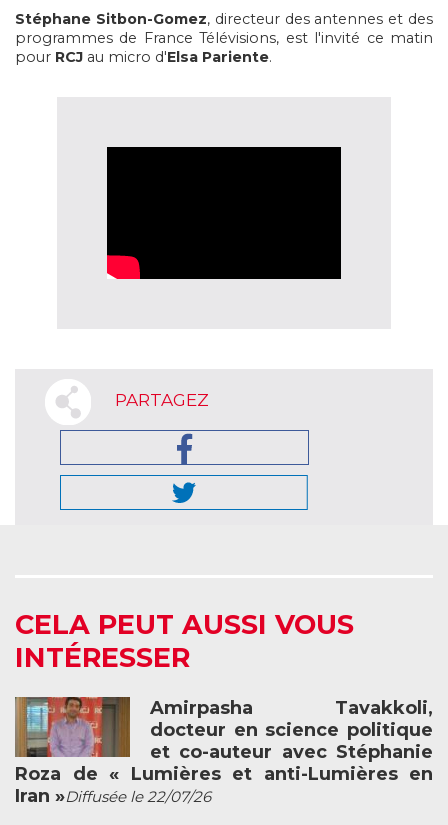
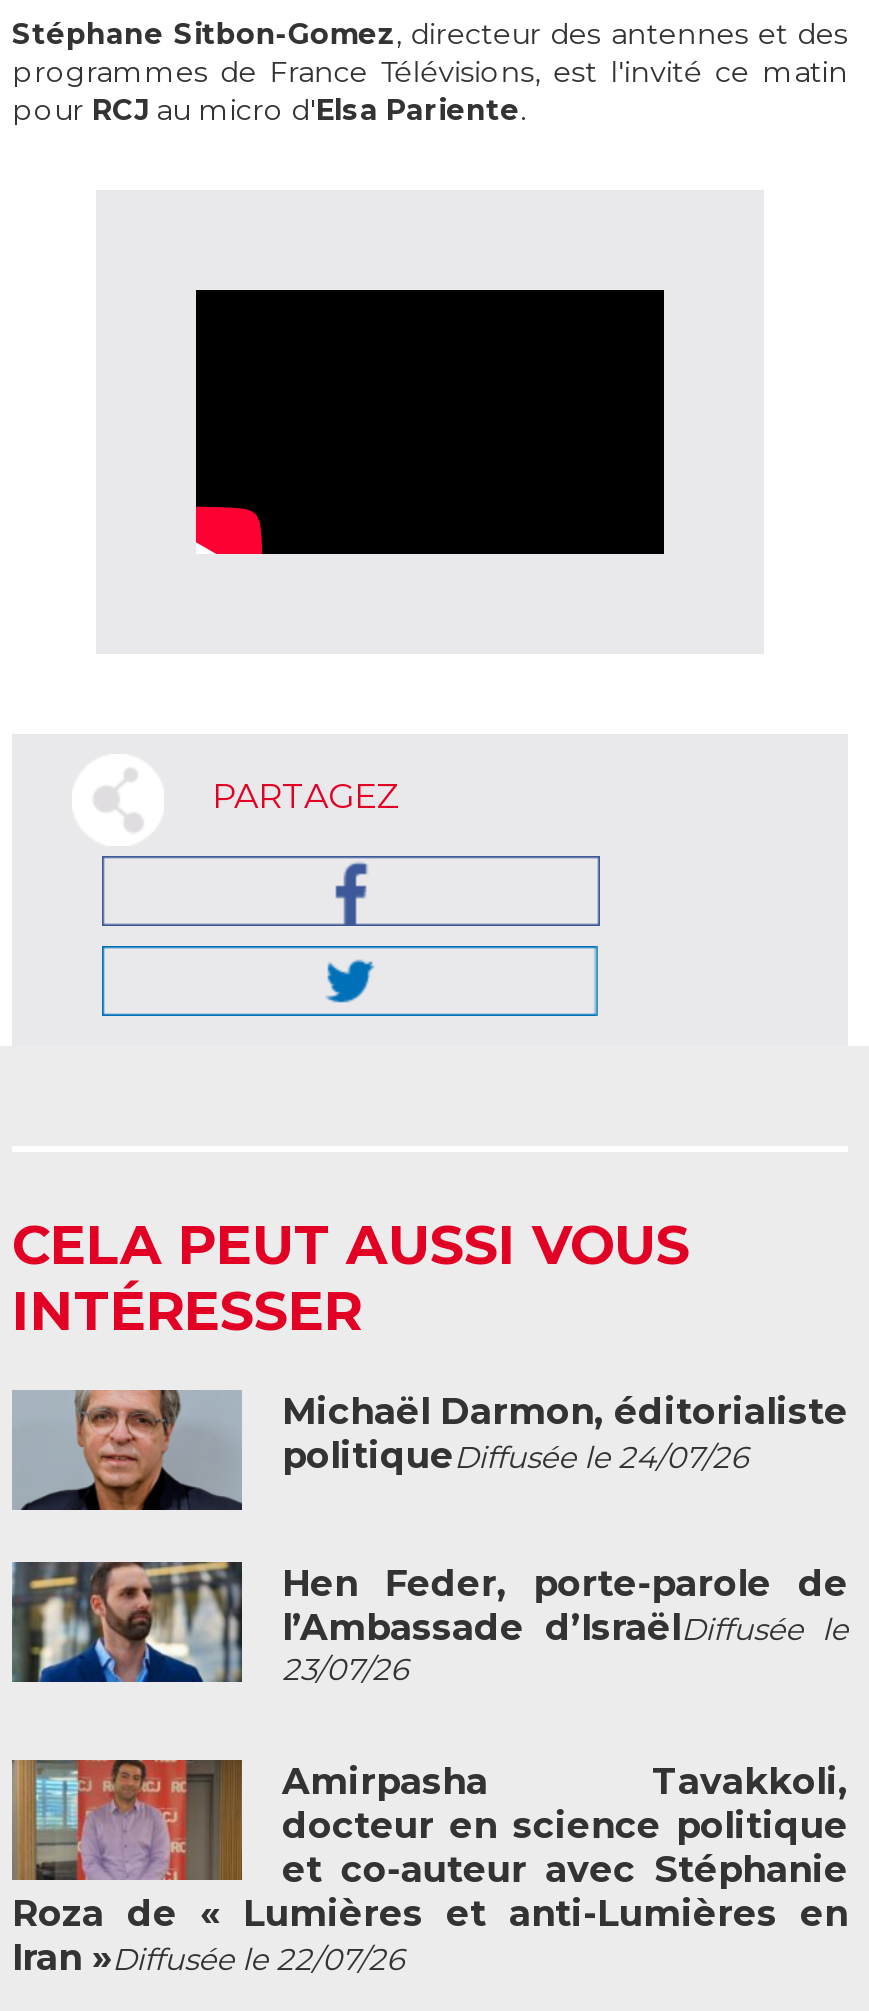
none -> [10,1560,244,1684] [image]
none -> [14,1388,848,1688] [image] | Michaël Darmon, éditorialiste | politiqueDiffusée le 24/07/26 | Hen Feder, porte-parole de | l’Ambassade d’IsraëlDiffusée le | 23/07/26

